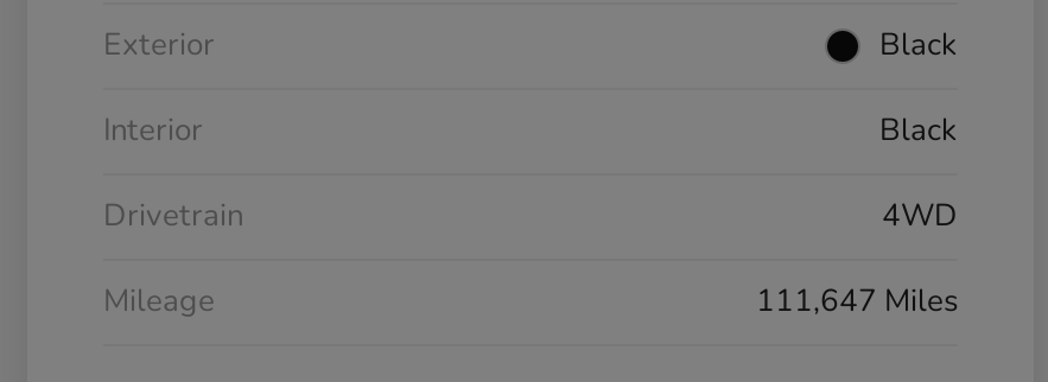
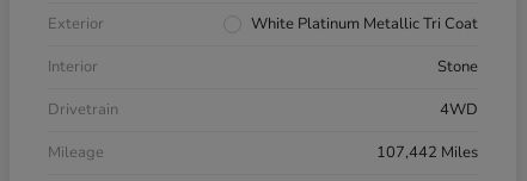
[879,24,958,67] Black -> [251,13,478,35] White Platinum Metallic Tri Coat
[879,110,958,152] Black -> [437,56,478,78] Stone
[756,280,958,323] 111,647 Miles -> [376,142,478,163] 107,442 Miles

